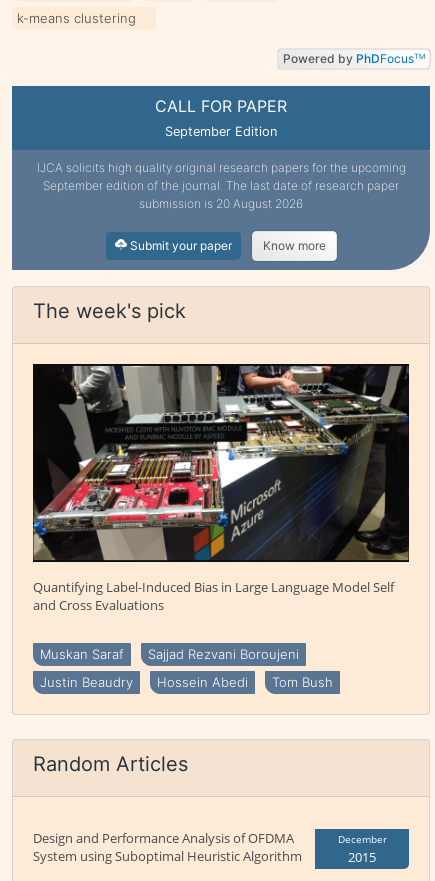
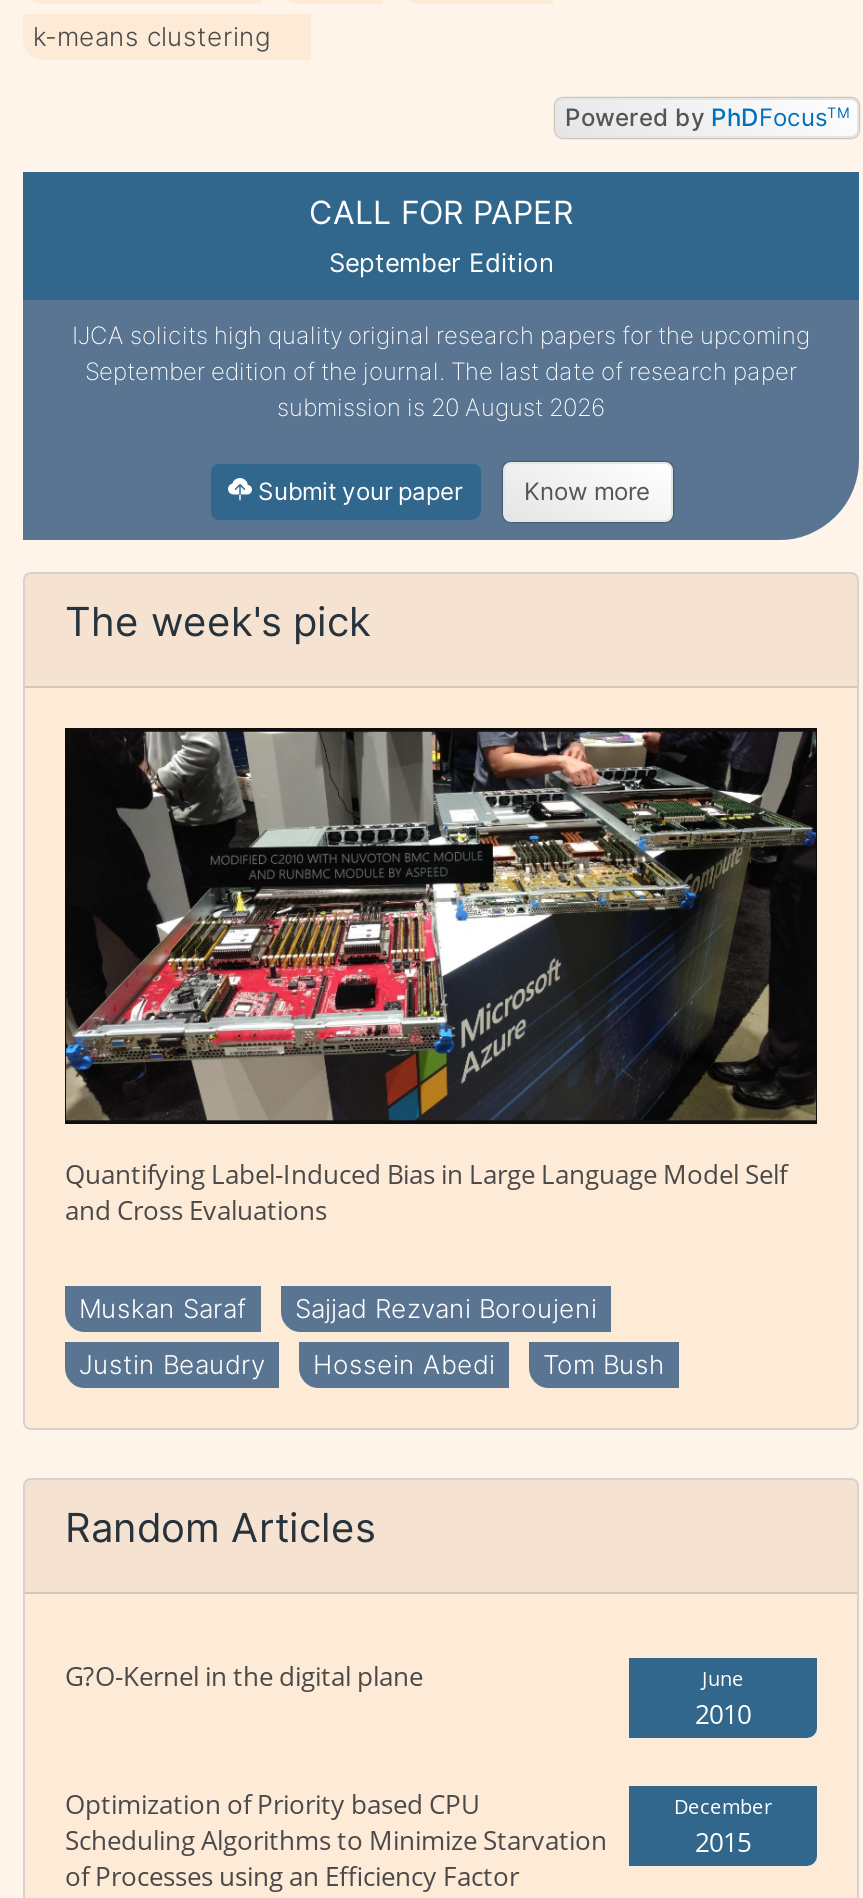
[33,829,302,865] Design and Performance Analysis of OFDMA | System using Suboptimal Heuristic Algorithm -> [65,1658,751,1894] G?O-Kernel in the digital plane | June | 2010 | Optimization of Priority based CPU | Scheduling Algorithms to Minimize Starvation | of Processes using an Efficiency Factor

